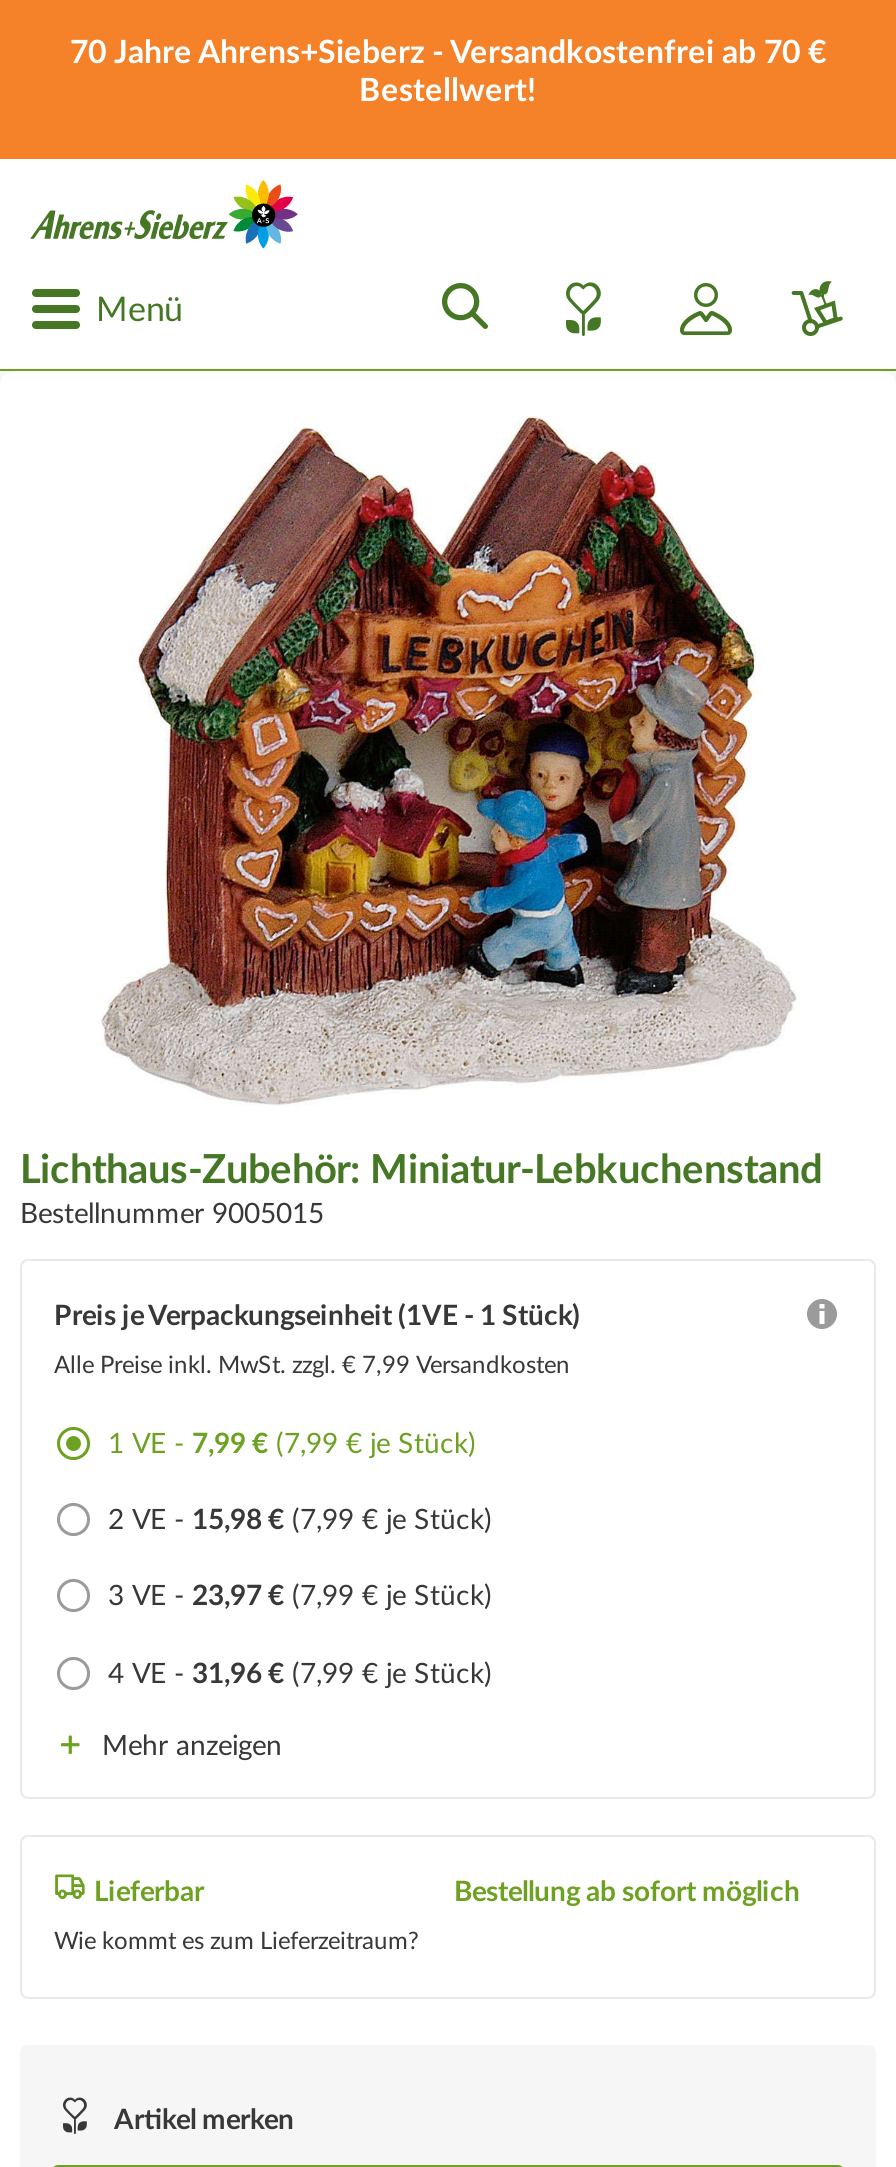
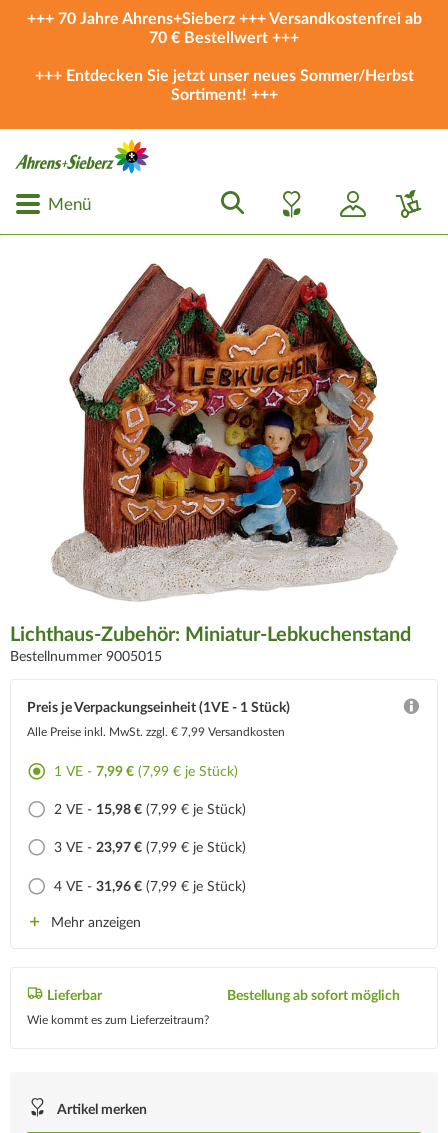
[70,37,826,107] 70 Jahre Ahrens+Sieberz - Versandkostenfrei ab 70 € | Bestellwert! -> [26,11,421,103] +++ 70 Jahre Ahrens+Sieberz +++ Versandkostenfrei ab | 70 € Bestellwert +++ | +++ Entdecken Sie jetzt unser neues Sommer/Herbst | Sortiment! +++

